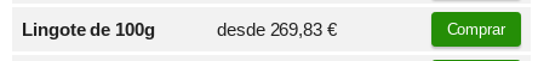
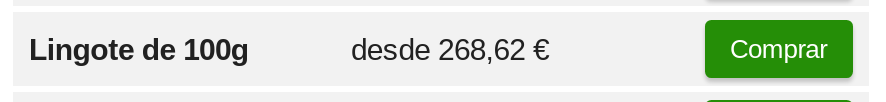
[217,20,337,40] desde 269,83 € -> [351,33,549,67] desde 268,62 €

